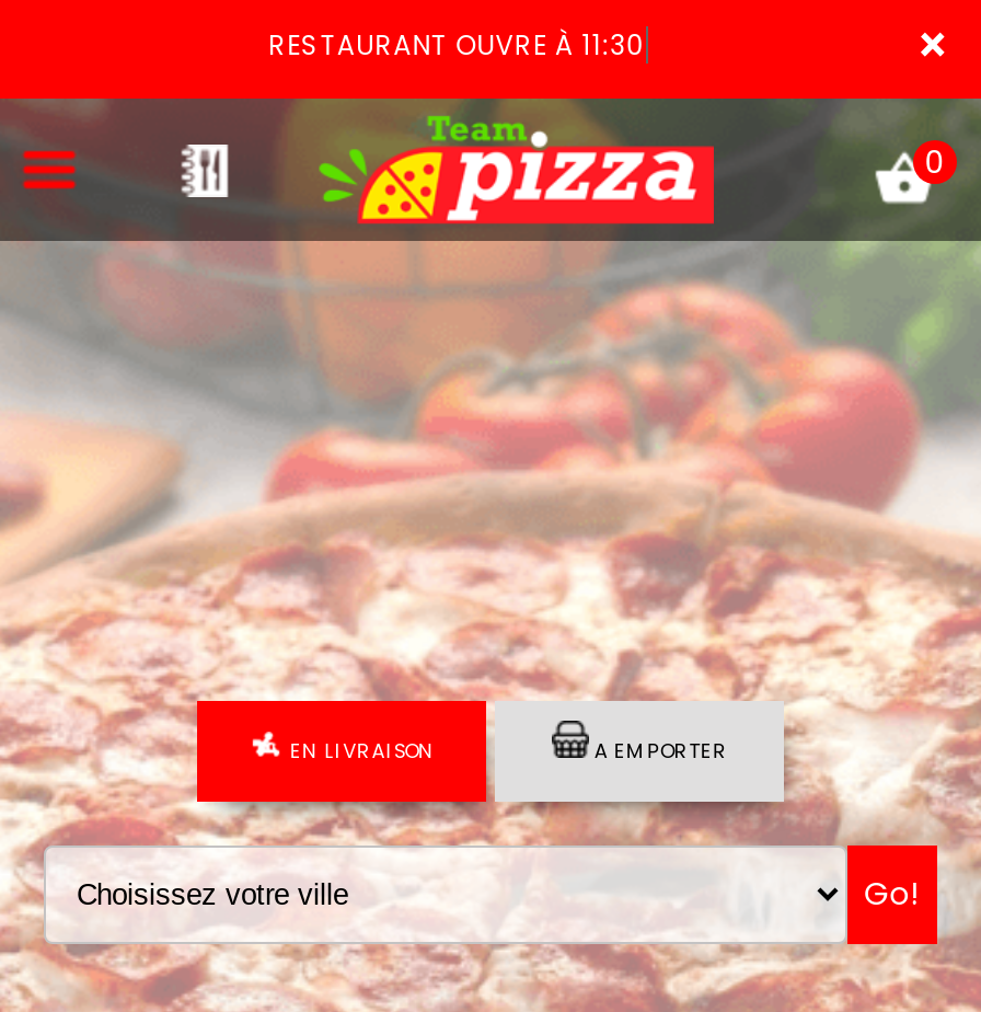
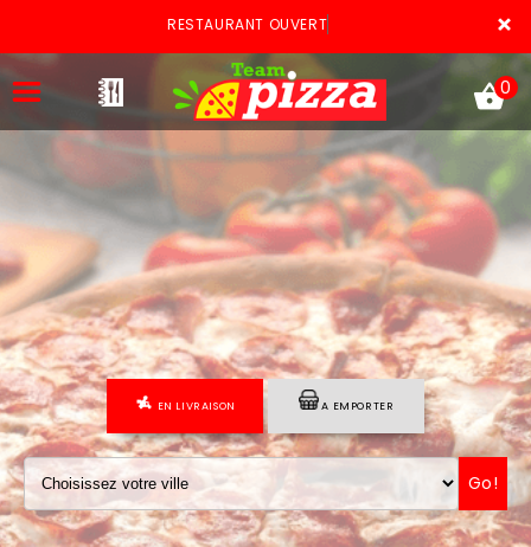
[268,26,646,64] RESTAURANT OUVRE À 11:30 -> [167,14,327,34] RESTAURANT OUVERT

